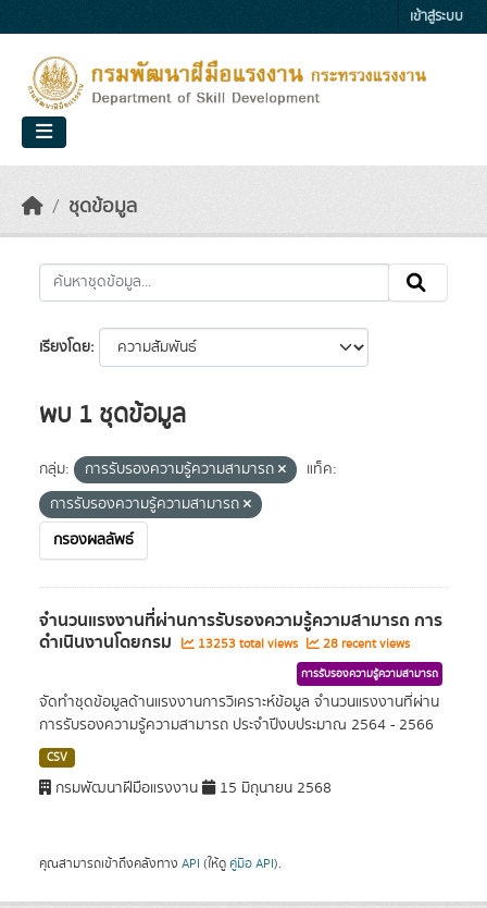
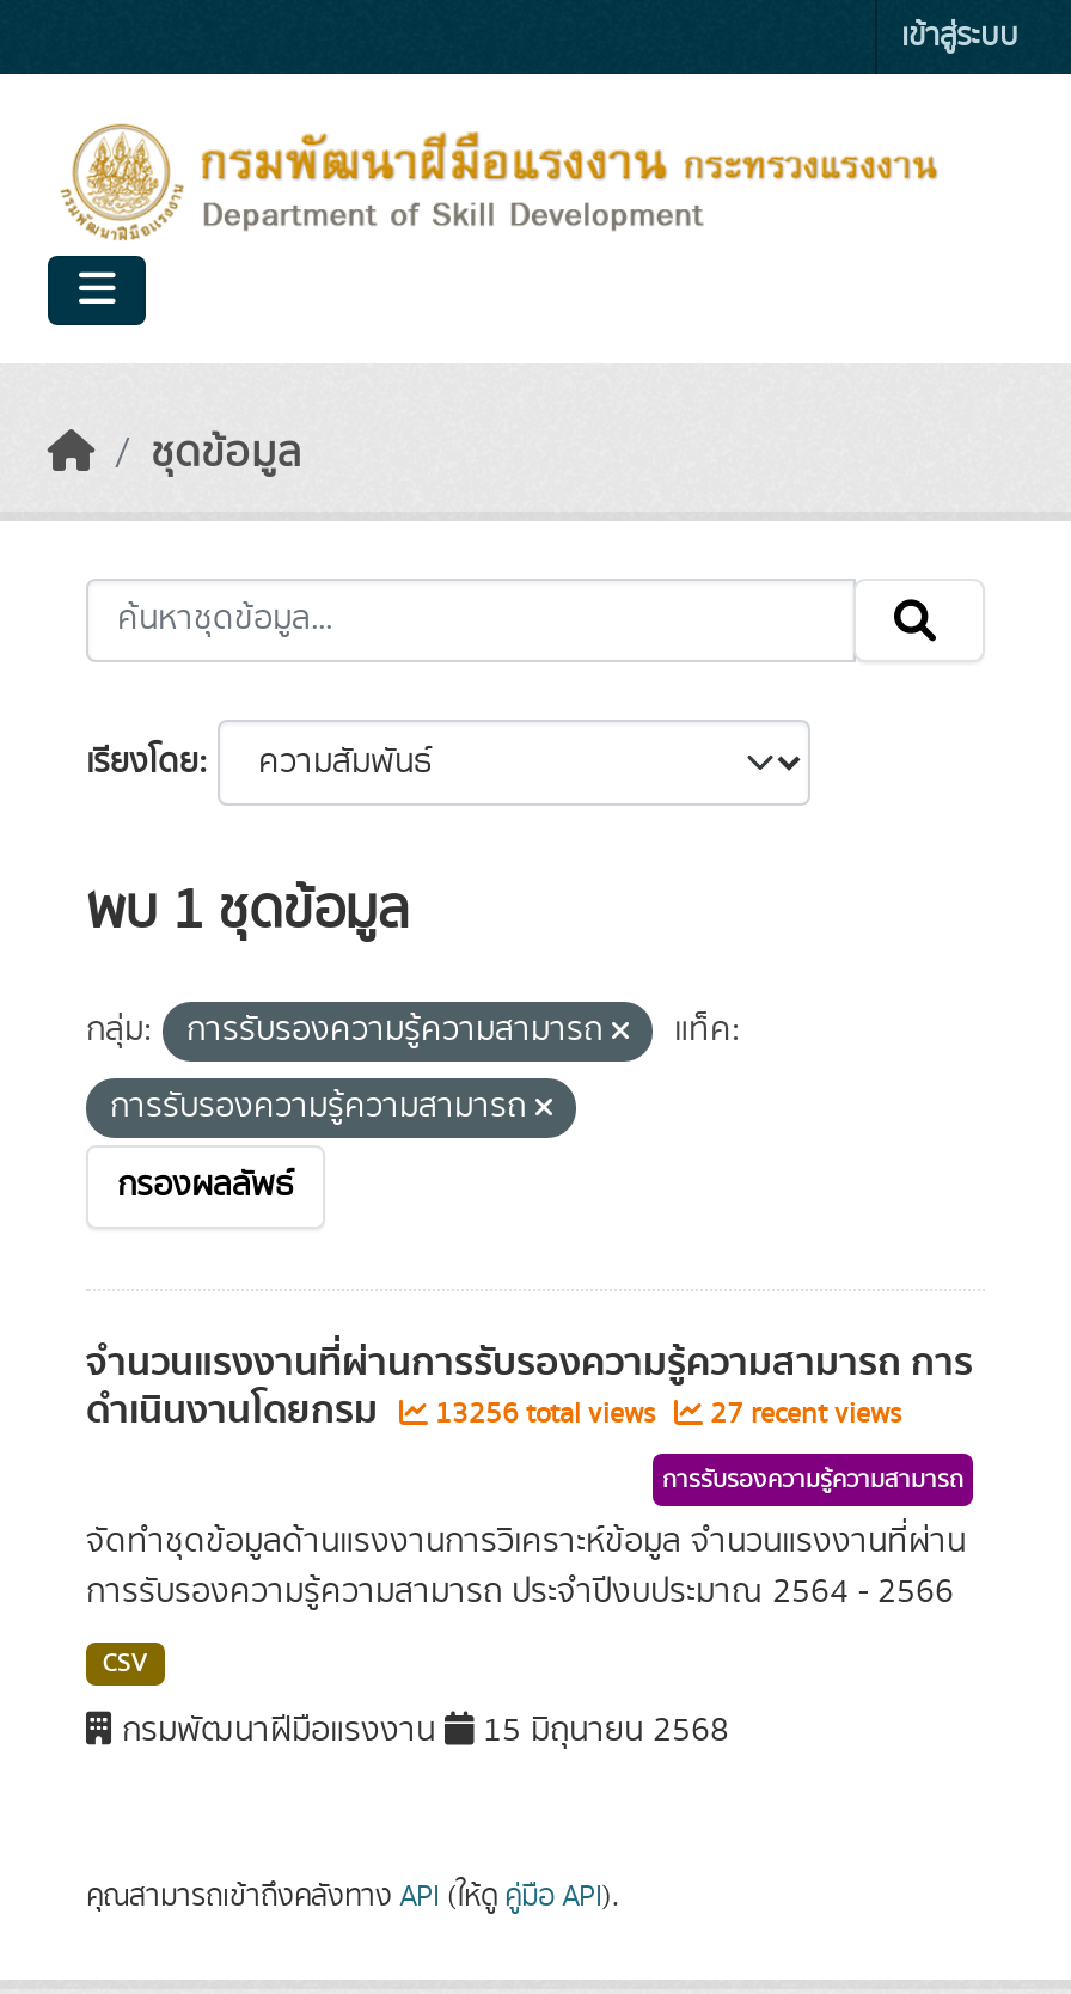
[195,635,301,653] 13253 total views -> [428,1394,662,1435] 13256 total views
[320,635,410,653] 28 recent views -> [703,1394,901,1435] 27 recent views

